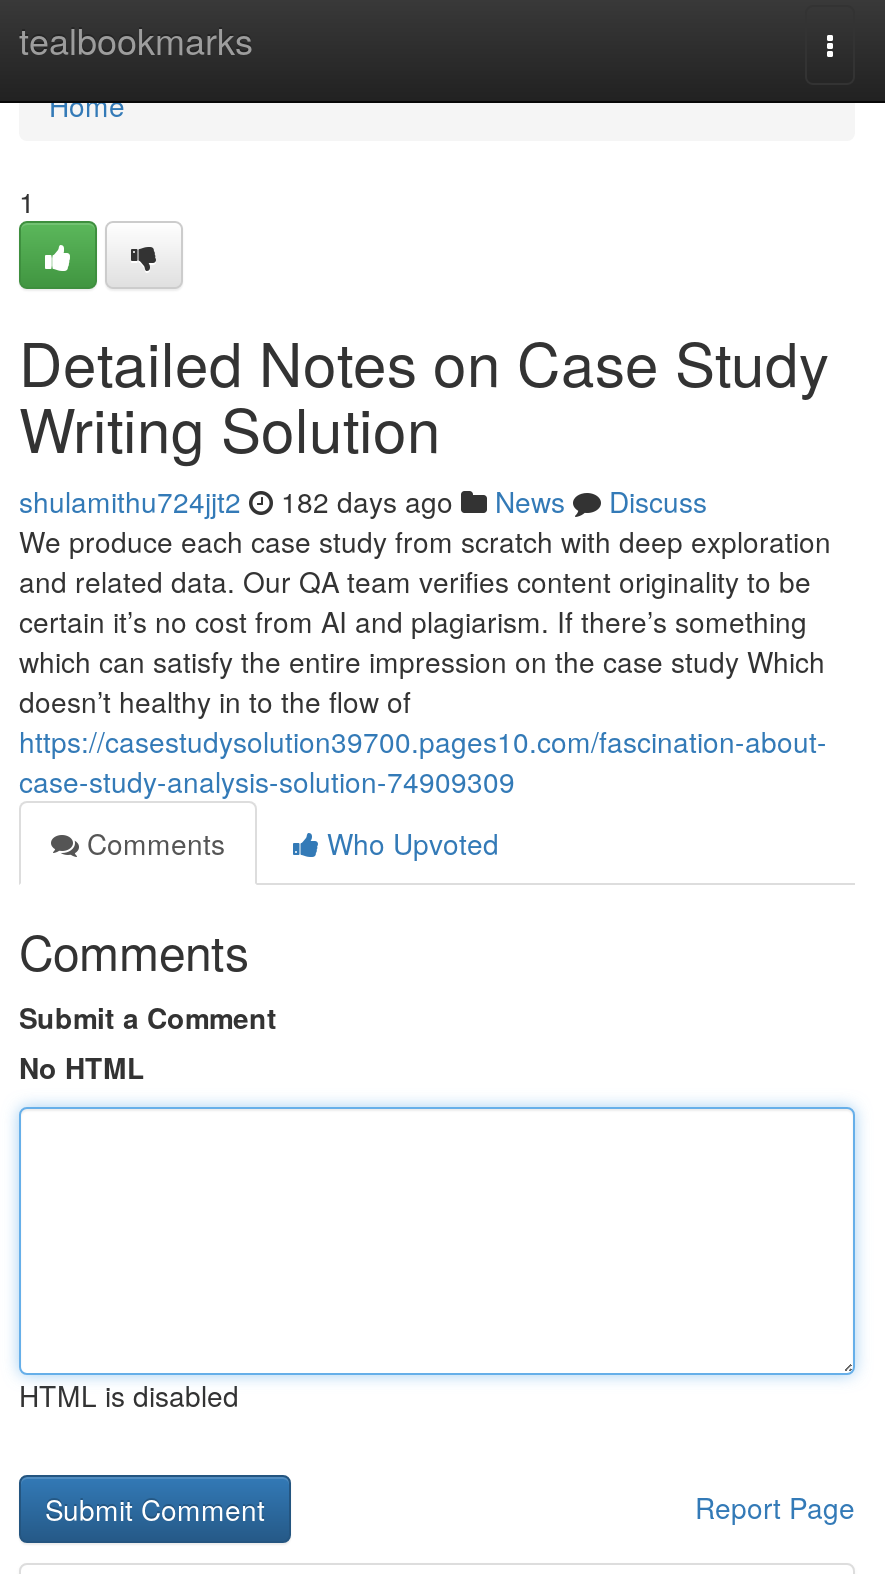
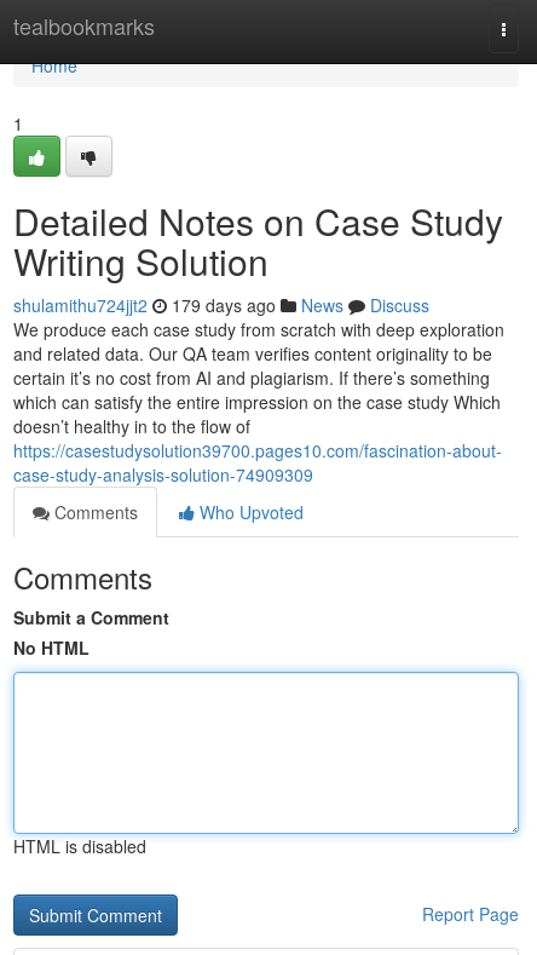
[19,481,707,521] shulamithu724jjt2 182 days ago News Discuss -> [13,293,429,317] shulamithu724jjt2 179 days ago News Discuss

